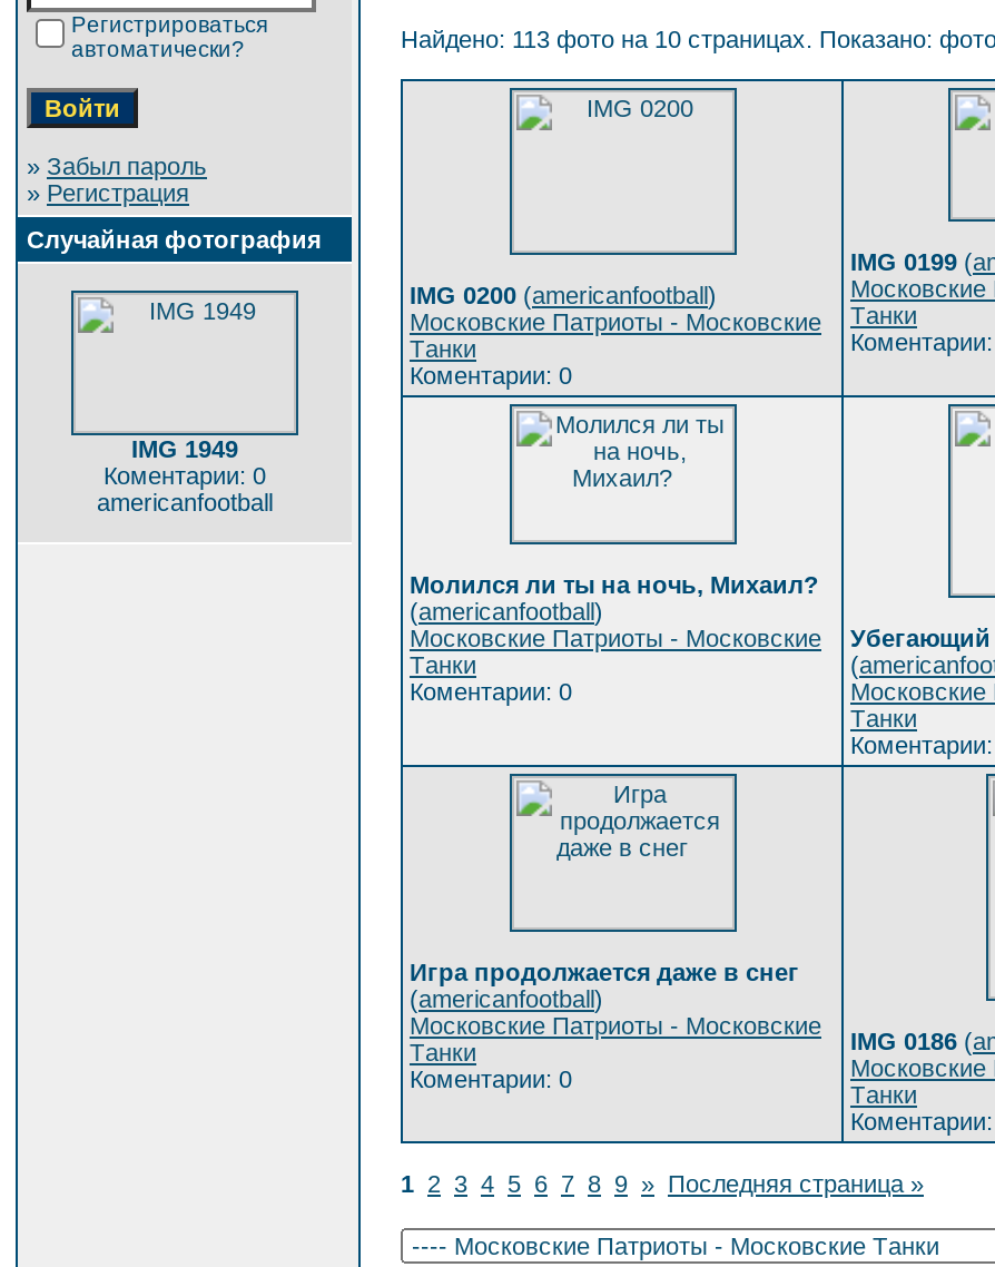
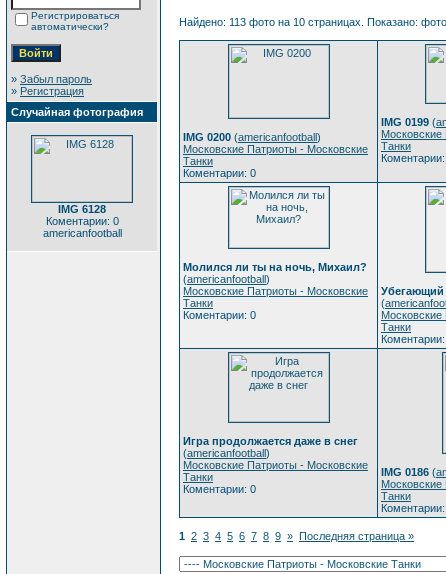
[131,435,238,462] IMG 1949 -> [58,203,106,215] IMG 6128

